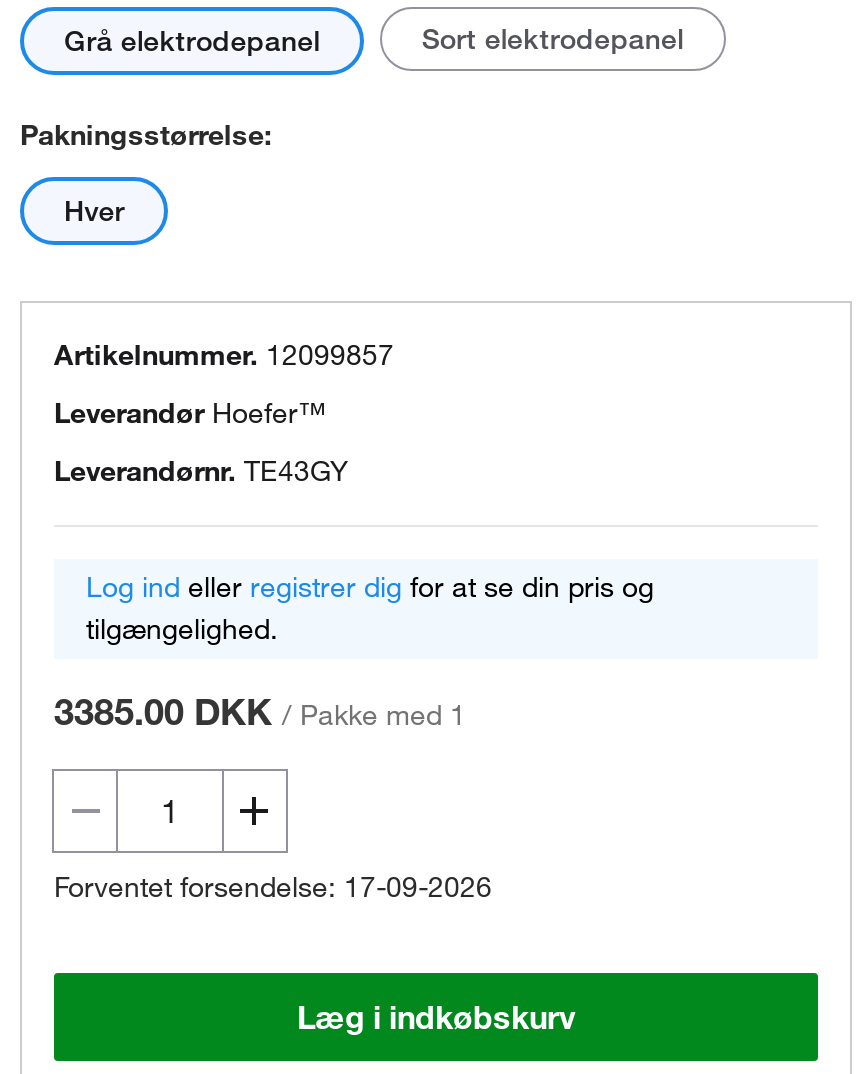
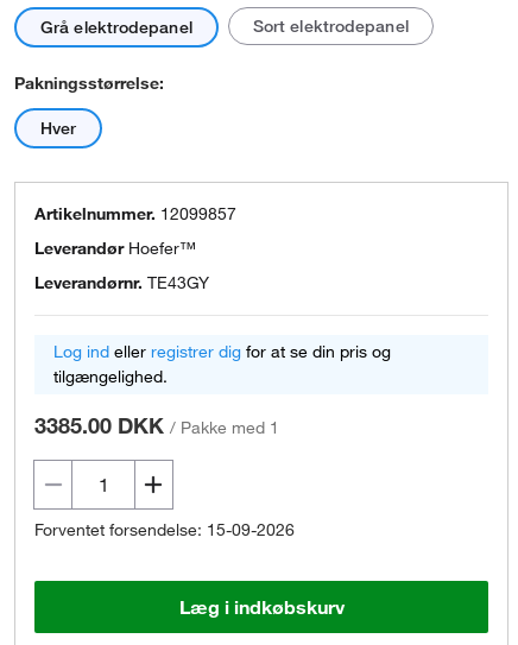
[54,869,492,905] Forventet forsendelse: 17-09-2026 -> [34,519,295,540] Forventet forsendelse: 15-09-2026

